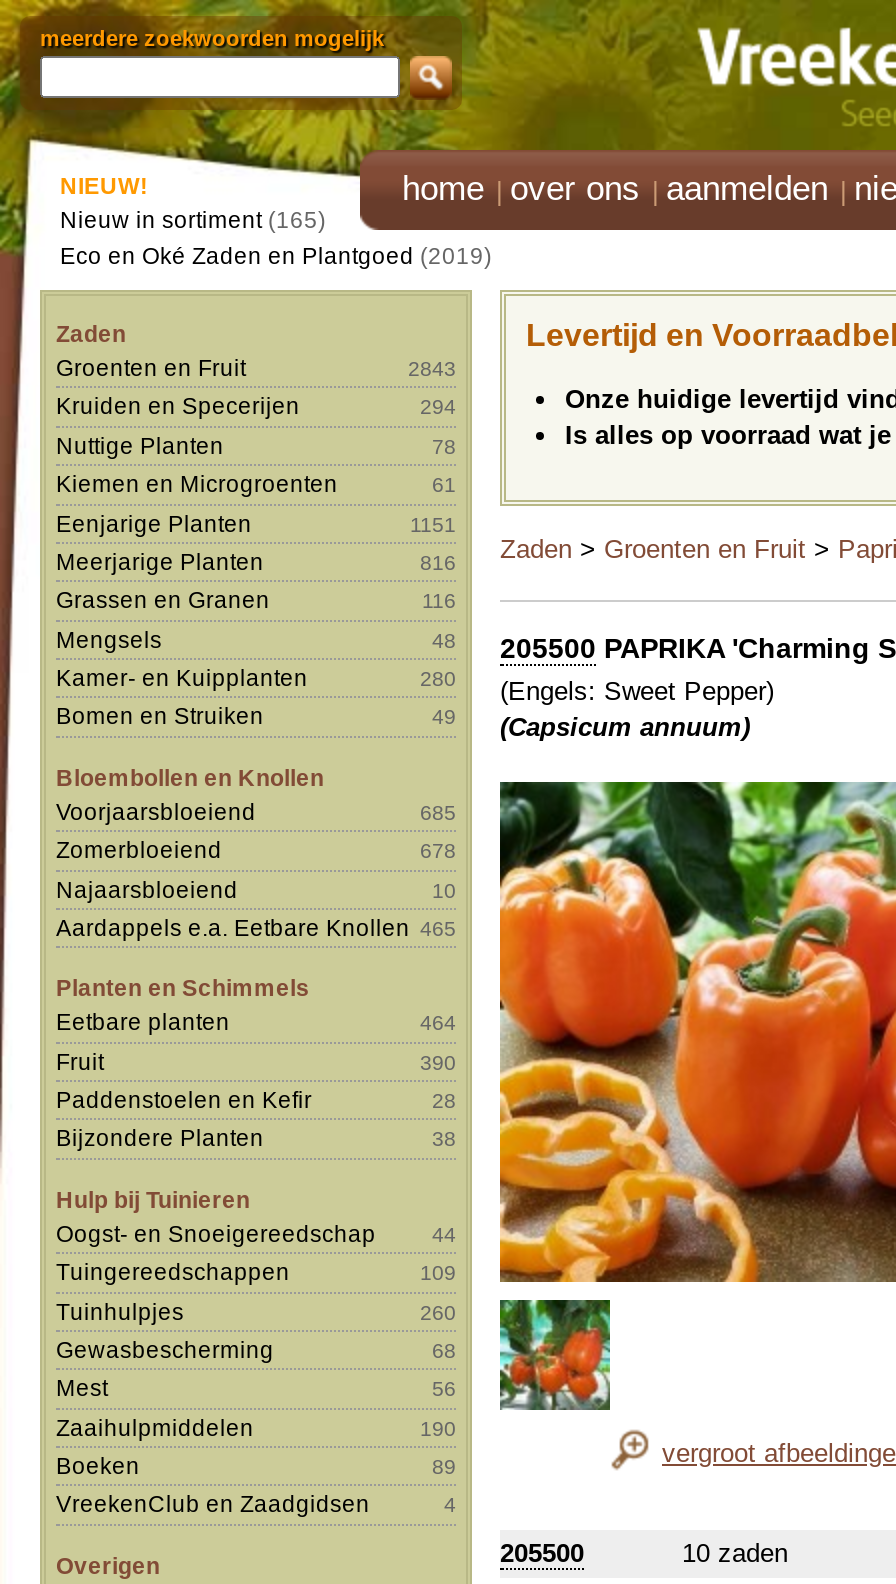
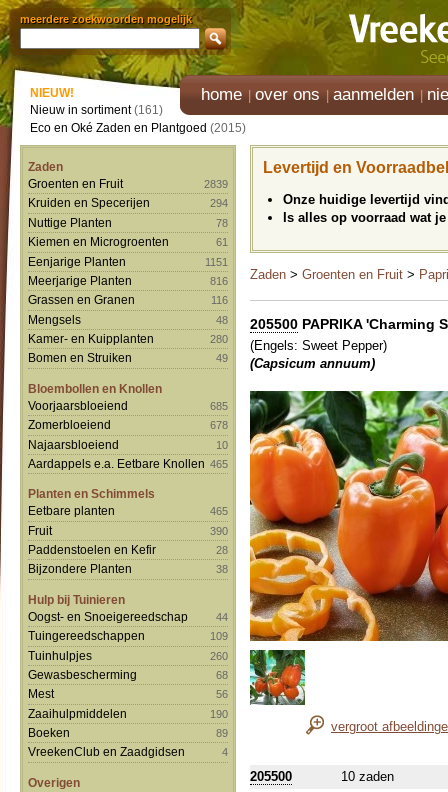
[60,206,326,232] Nieuw in sortiment (165) -> [30,103,163,116] Nieuw in sortiment (161)
[60,243,492,269] Eco en Oké Zaden en Plantgoed (2019) -> [30,121,246,134] Eco en Oké Zaden en Plantgoed (2015)
[408,356,456,380] 2843 -> [204,178,228,190] 2839
[420,1010,456,1034] 464 -> [210,505,228,517] 465

